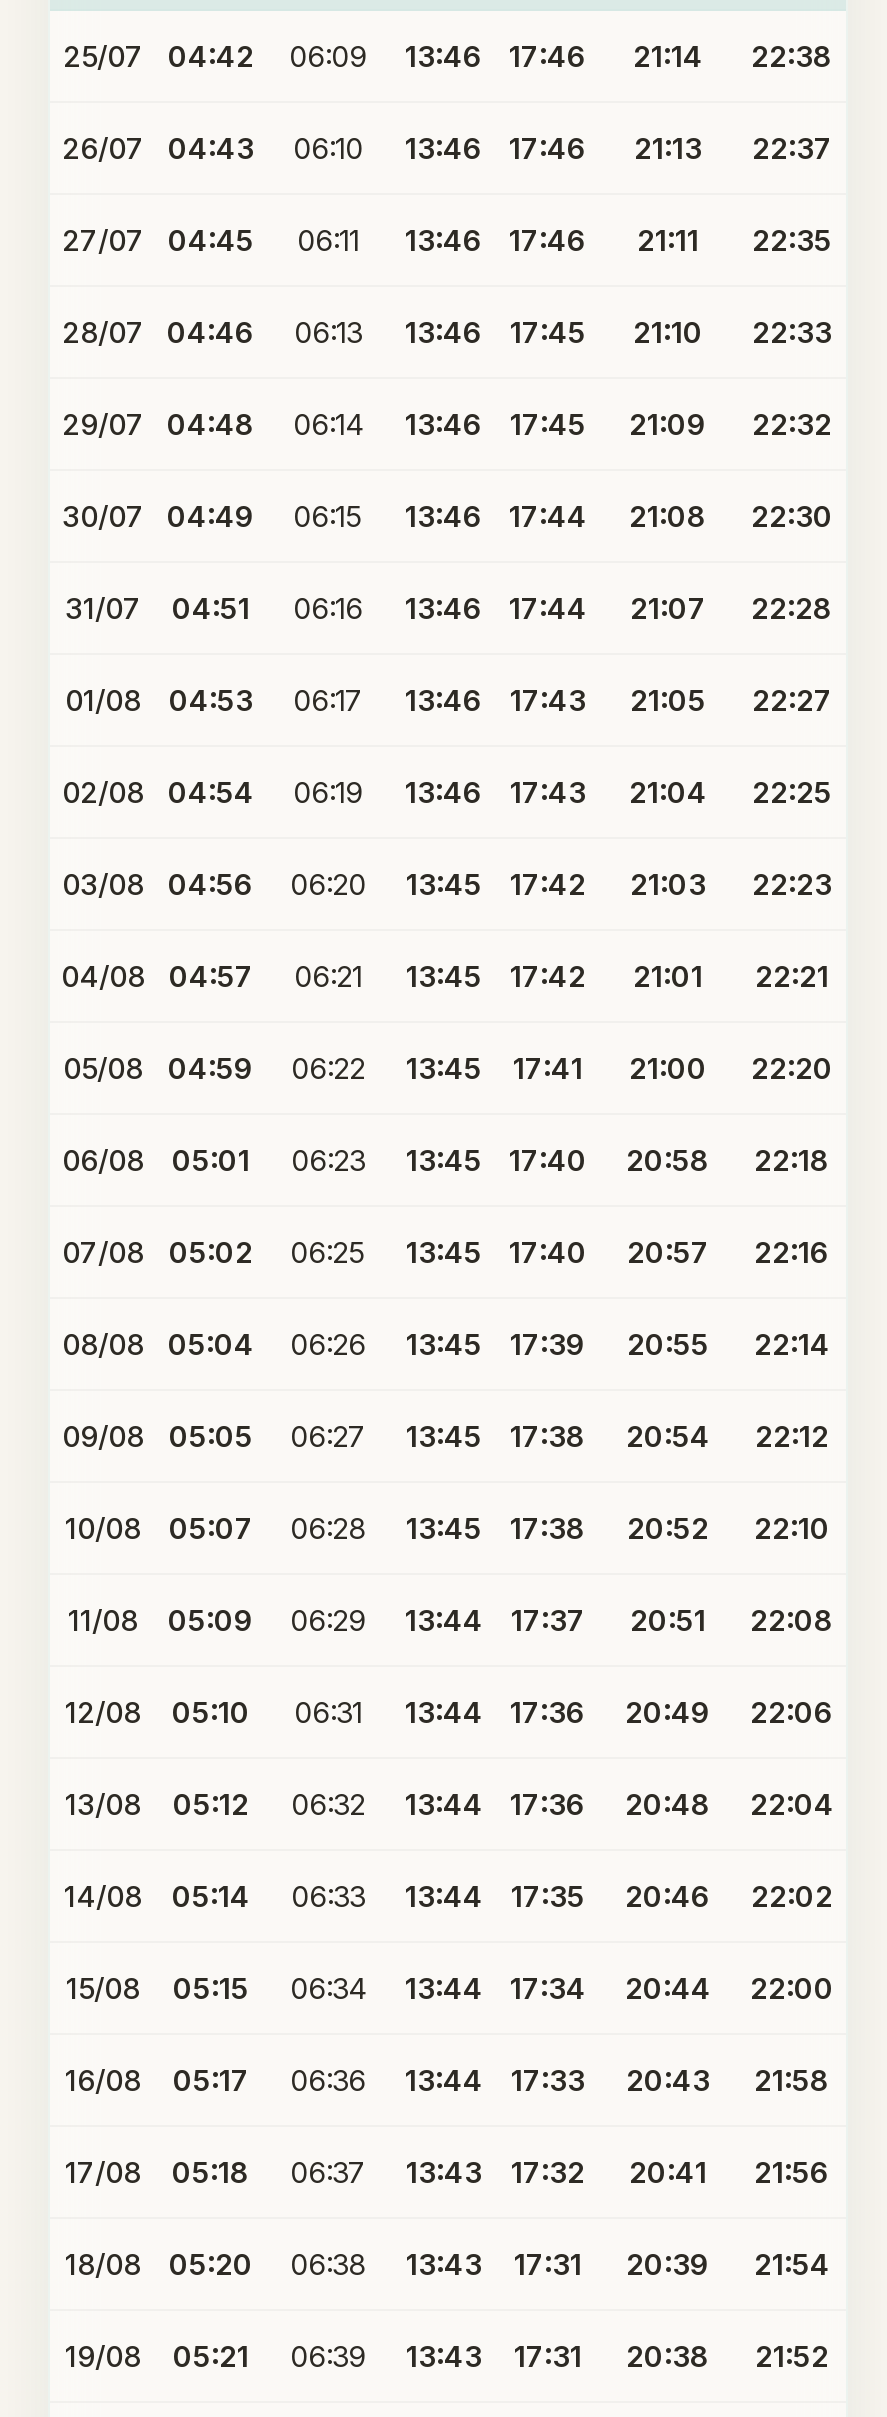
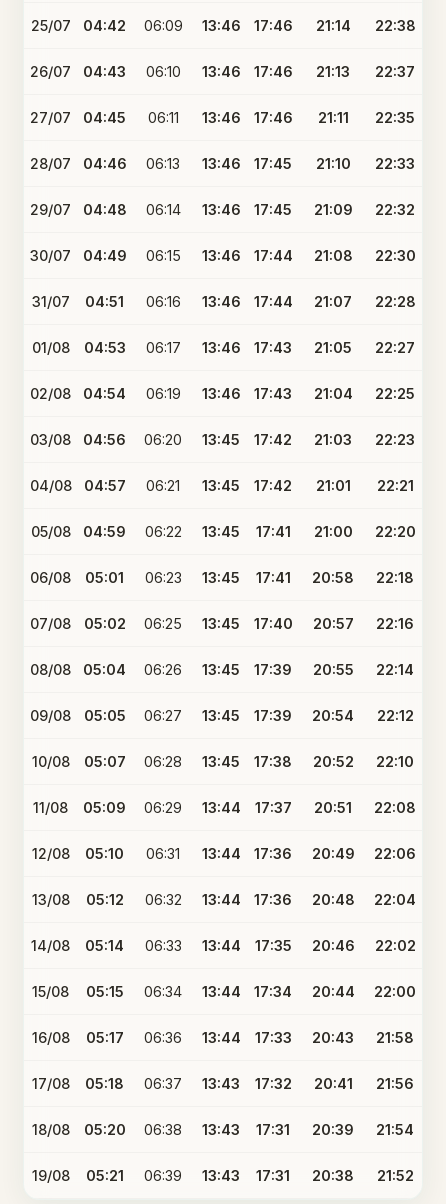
[62,1143,830,1177] 06/08 05:01 06:23 13:45 17:40 20:58 22:18 -> [30,569,414,586] 06/08 05:01 06:23 13:45 17:41 20:58 22:18
[62,1419,829,1453] 09/08 05:05 06:27 13:45 17:38 20:54 22:12 -> [30,707,413,724] 09/08 05:05 06:27 13:45 17:39 20:54 22:12

